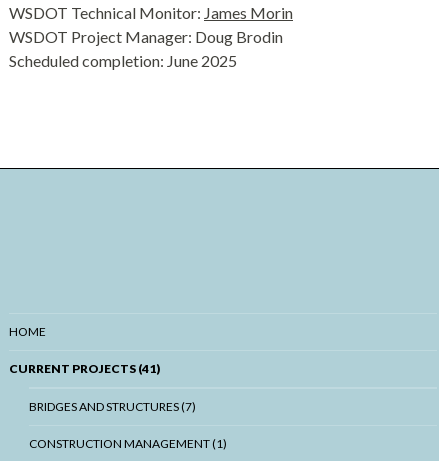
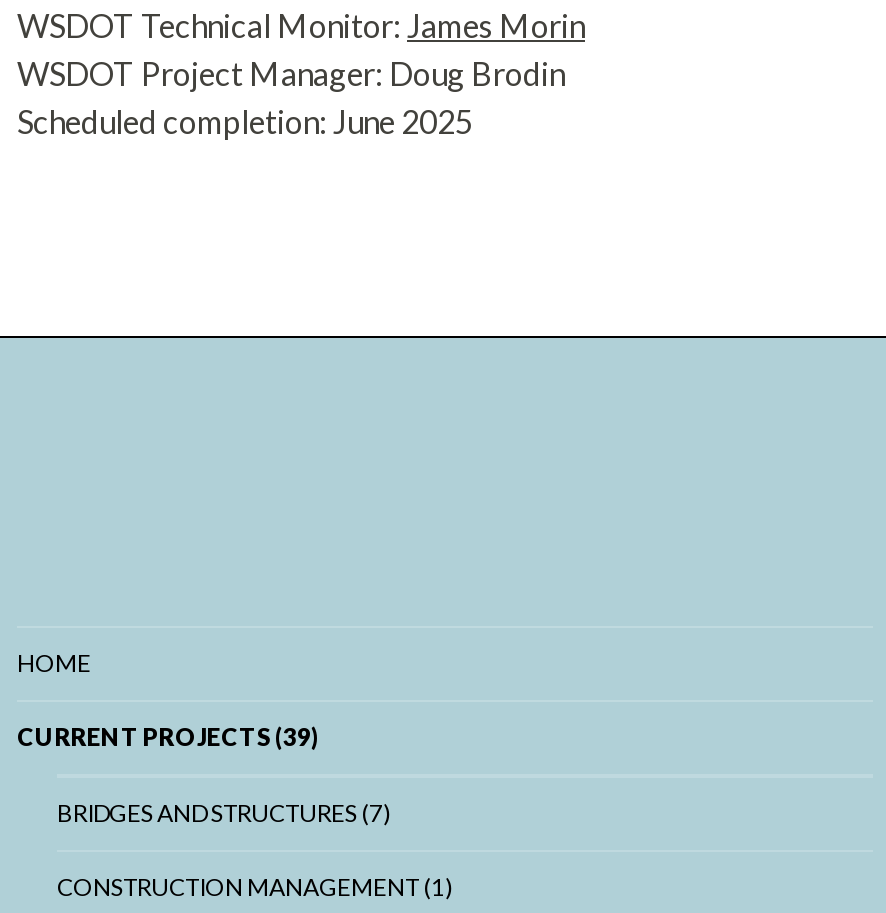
[9,361,160,376] CURRENT PROJECTS (41) -> [17,722,319,752] CURRENT PROJECTS (39)

